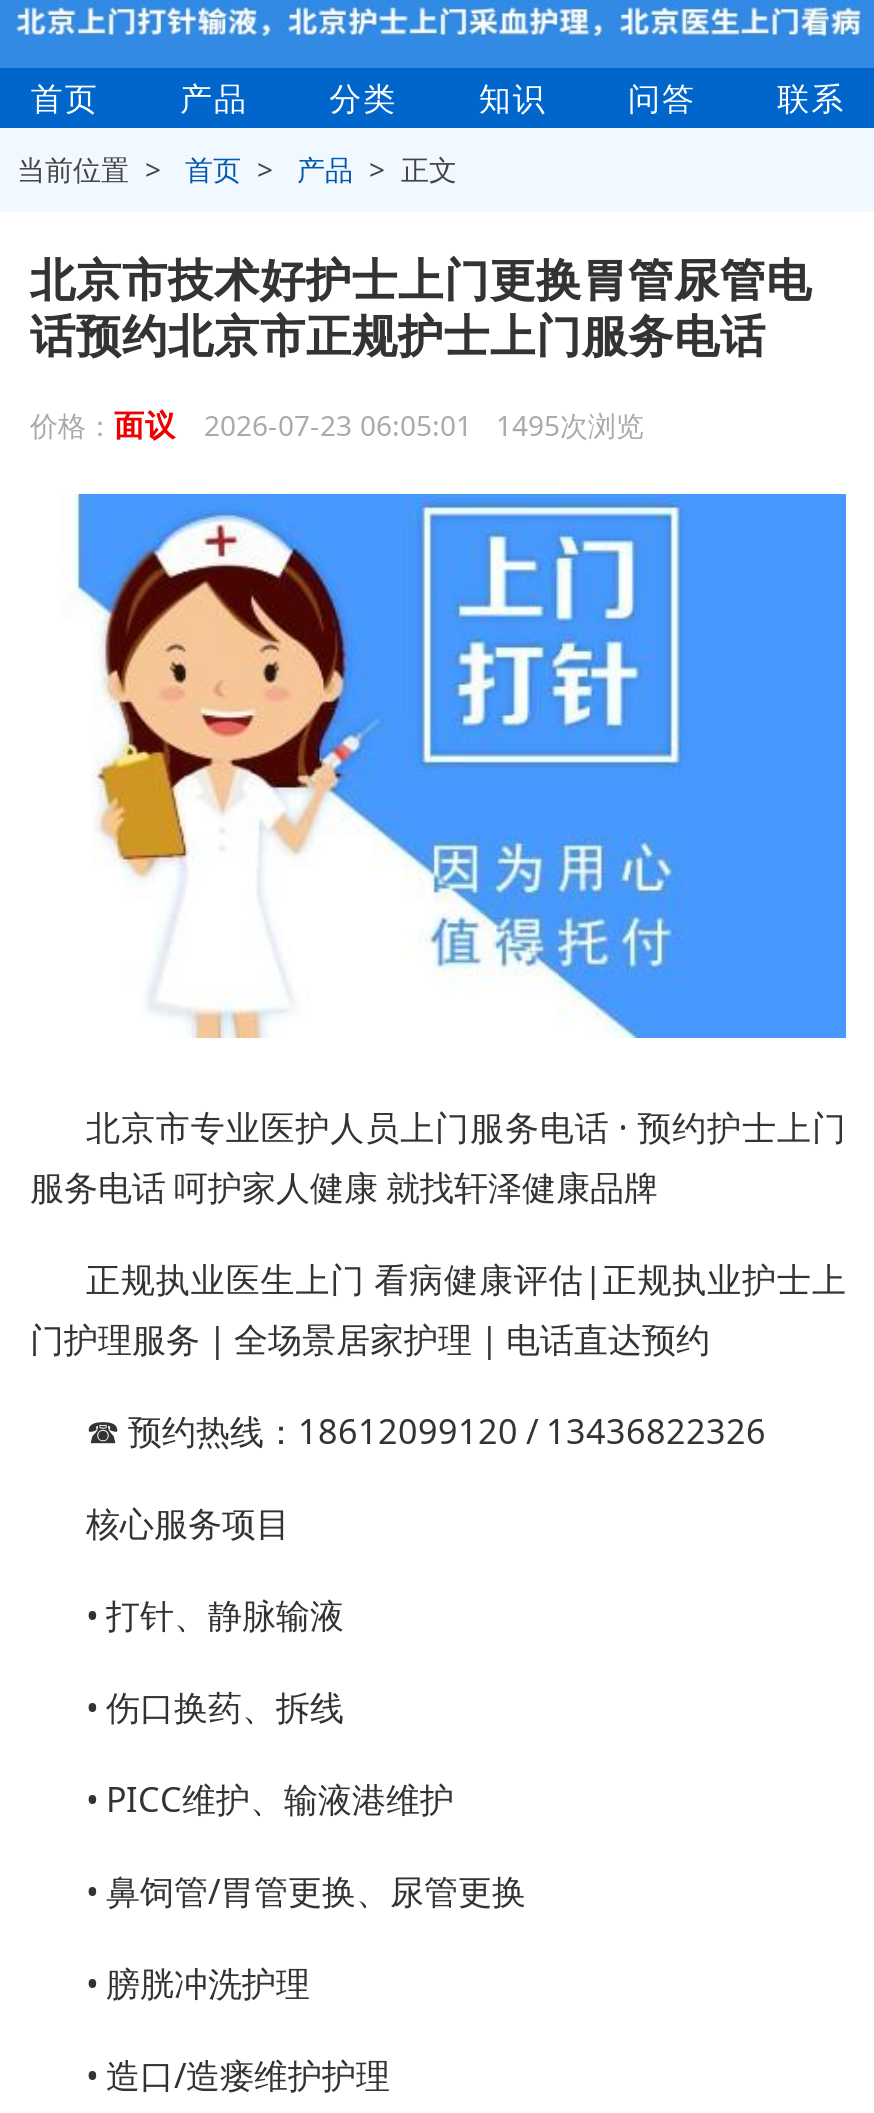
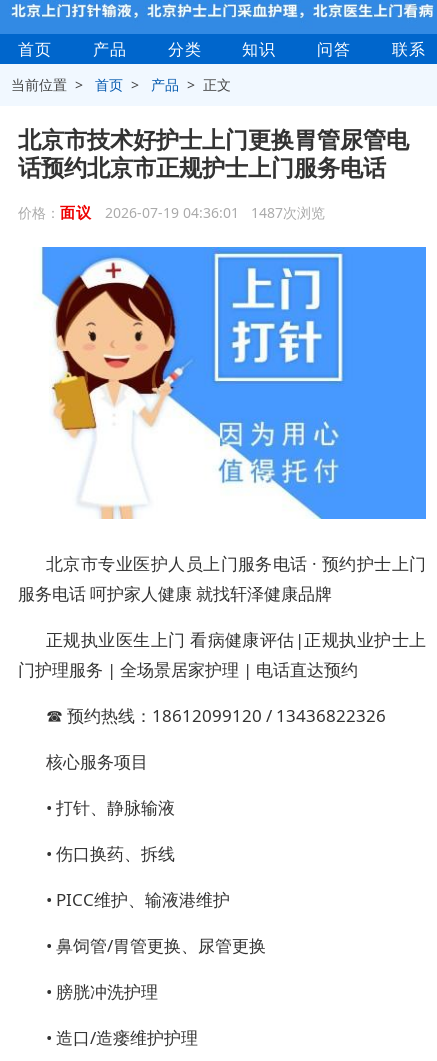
[30,404,644,444] 价格：面议 2026-07-23 06:05:01 1495次浏览 -> [18,202,325,222] 价格：面议 2026-07-19 04:36:01 1487次浏览

